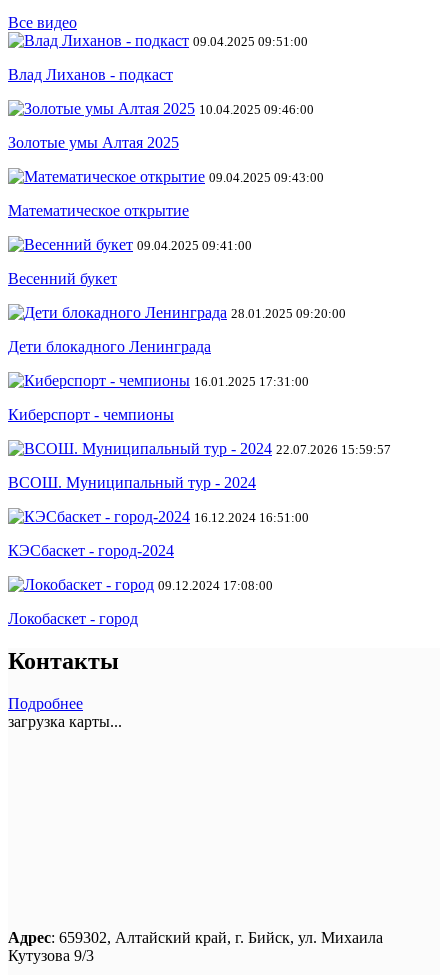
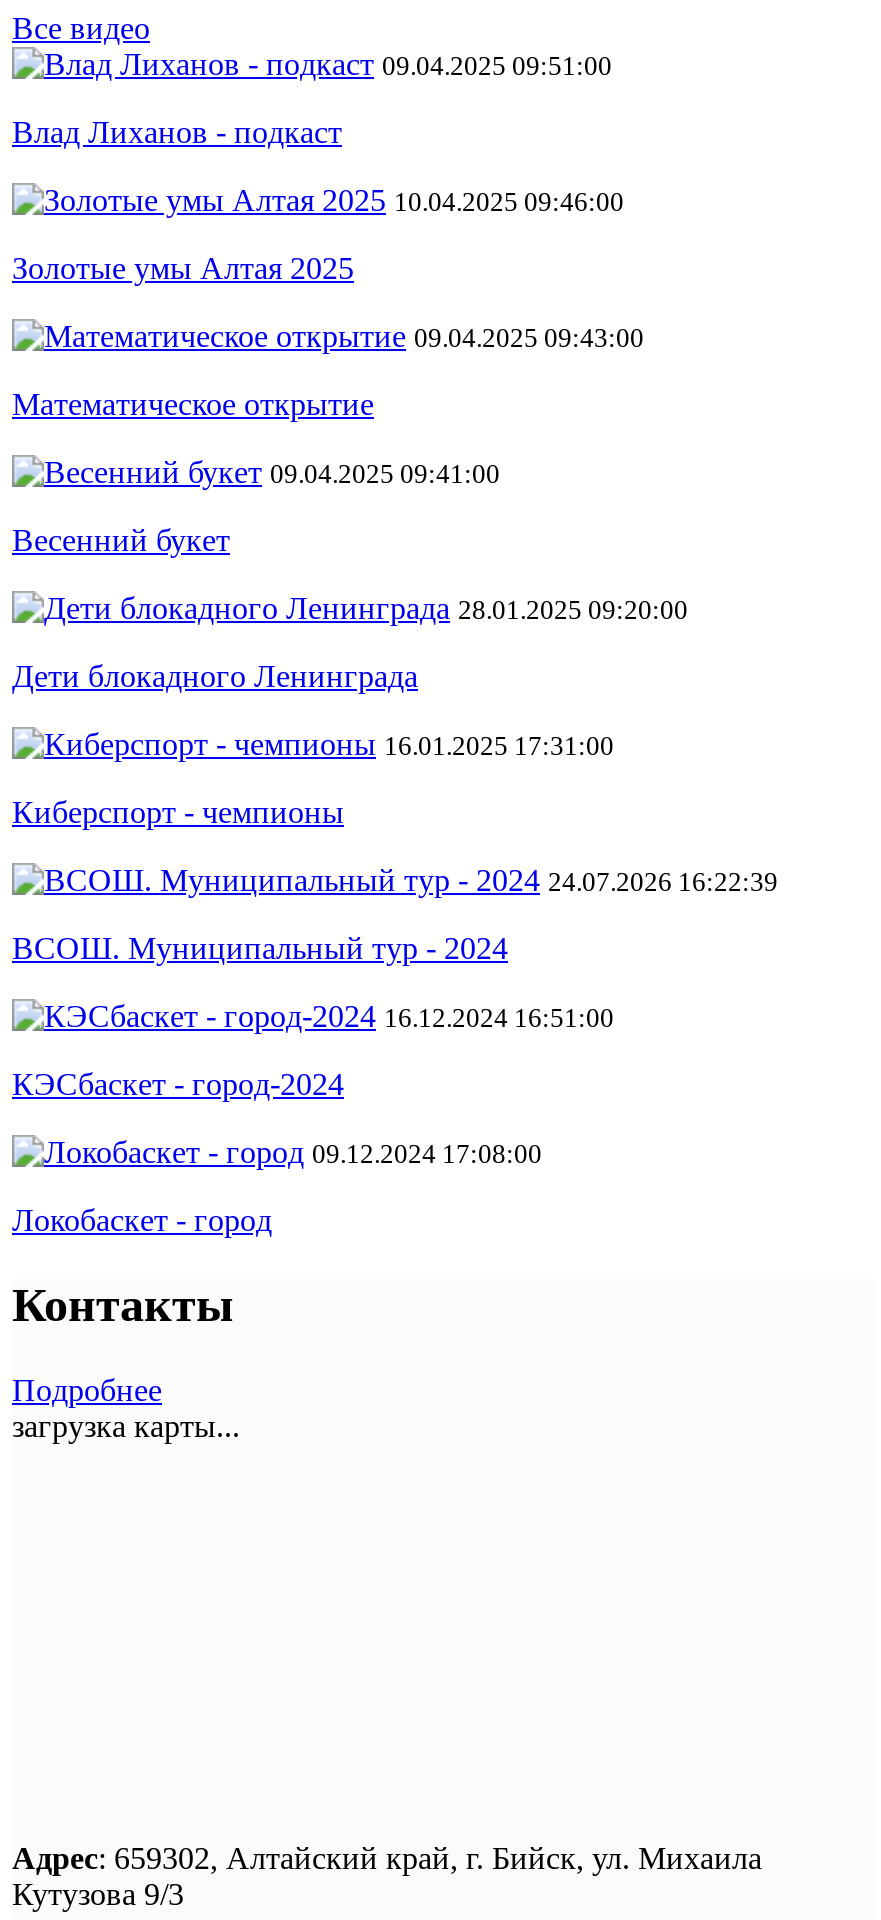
[276,442,391,457] 22.07.2026 15:59:57 -> [548,867,778,897] 24.07.2026 16:22:39

